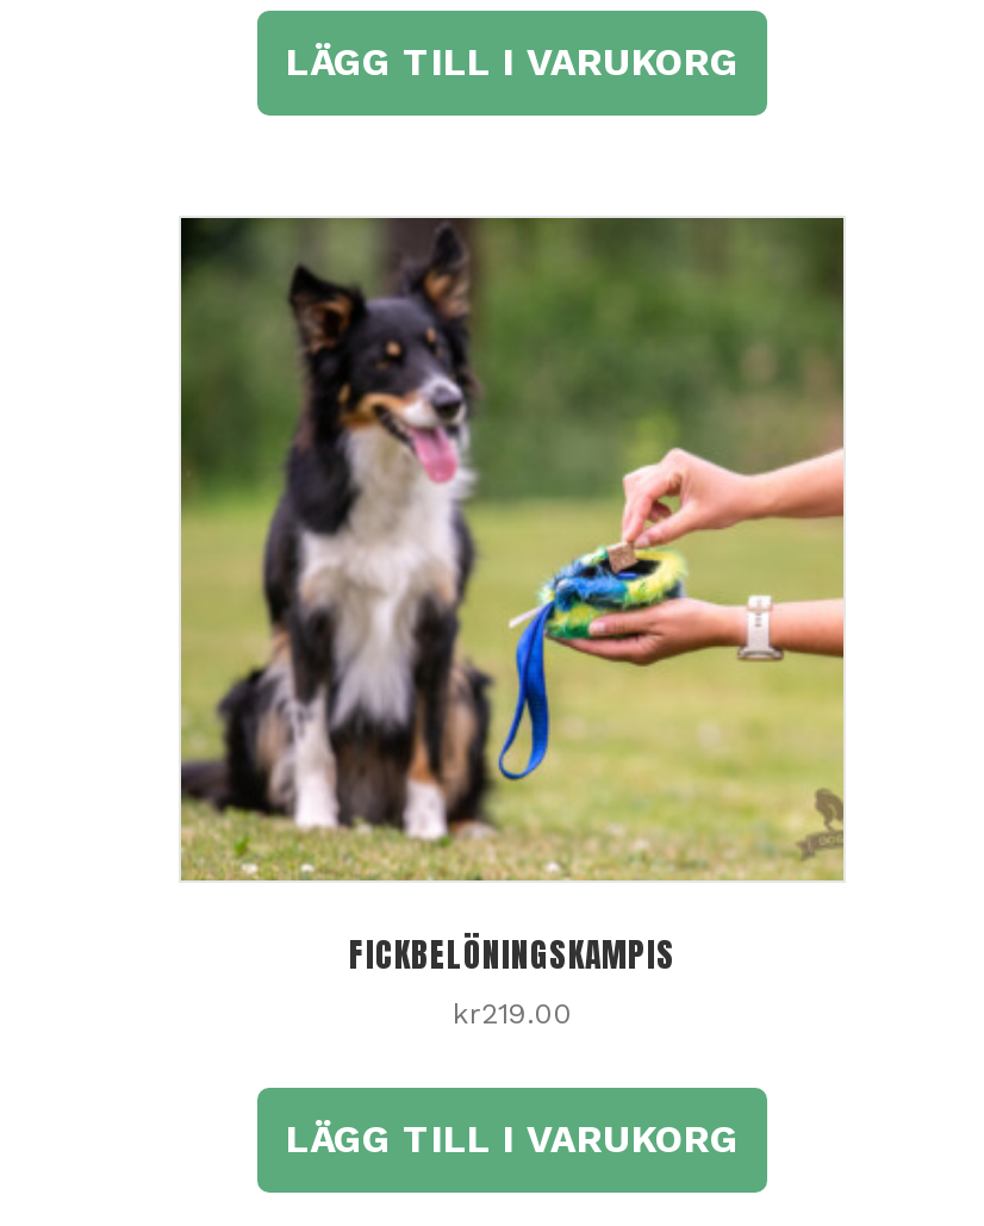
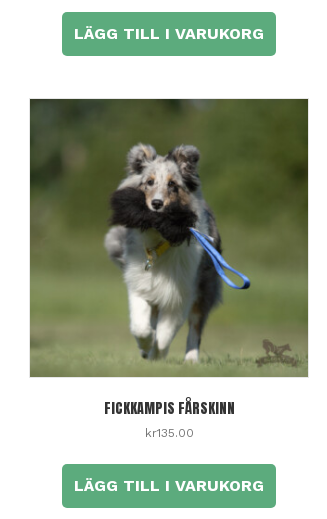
[181,218,846,1031] [image] | FICKBELÖNINGSKAMPIS | kr219.00 -> [30,99,309,440] [image] | FICKKAMPIS FÅRSKINN | kr135.00

